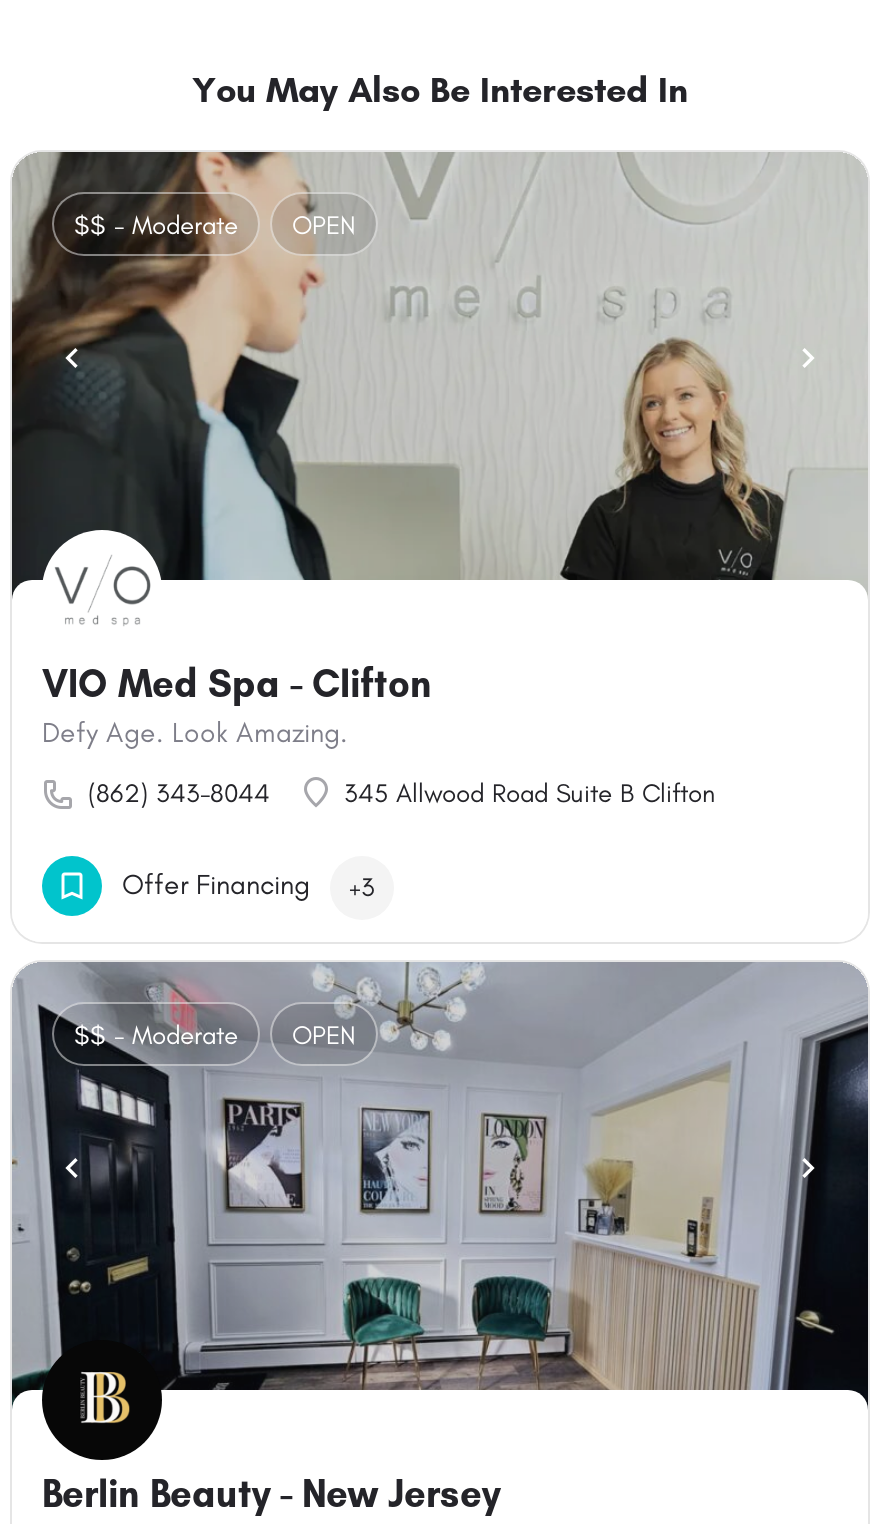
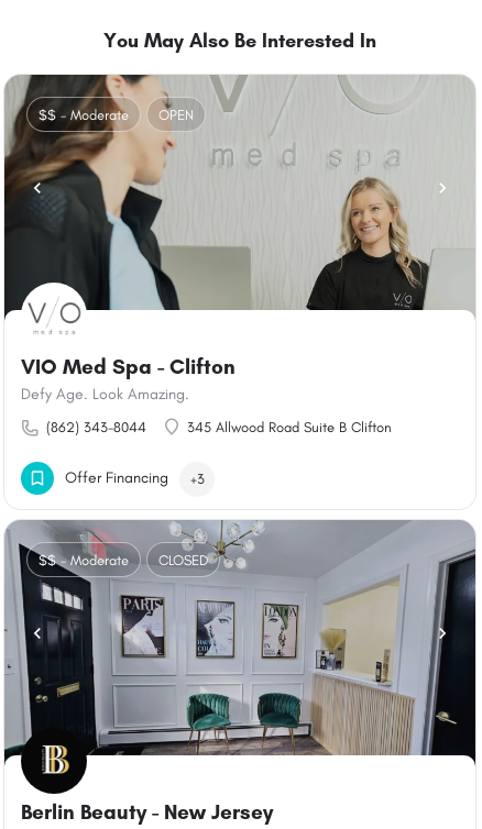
[292,1019,356,1049] OPEN -> [158,551,208,568] CLOSED

